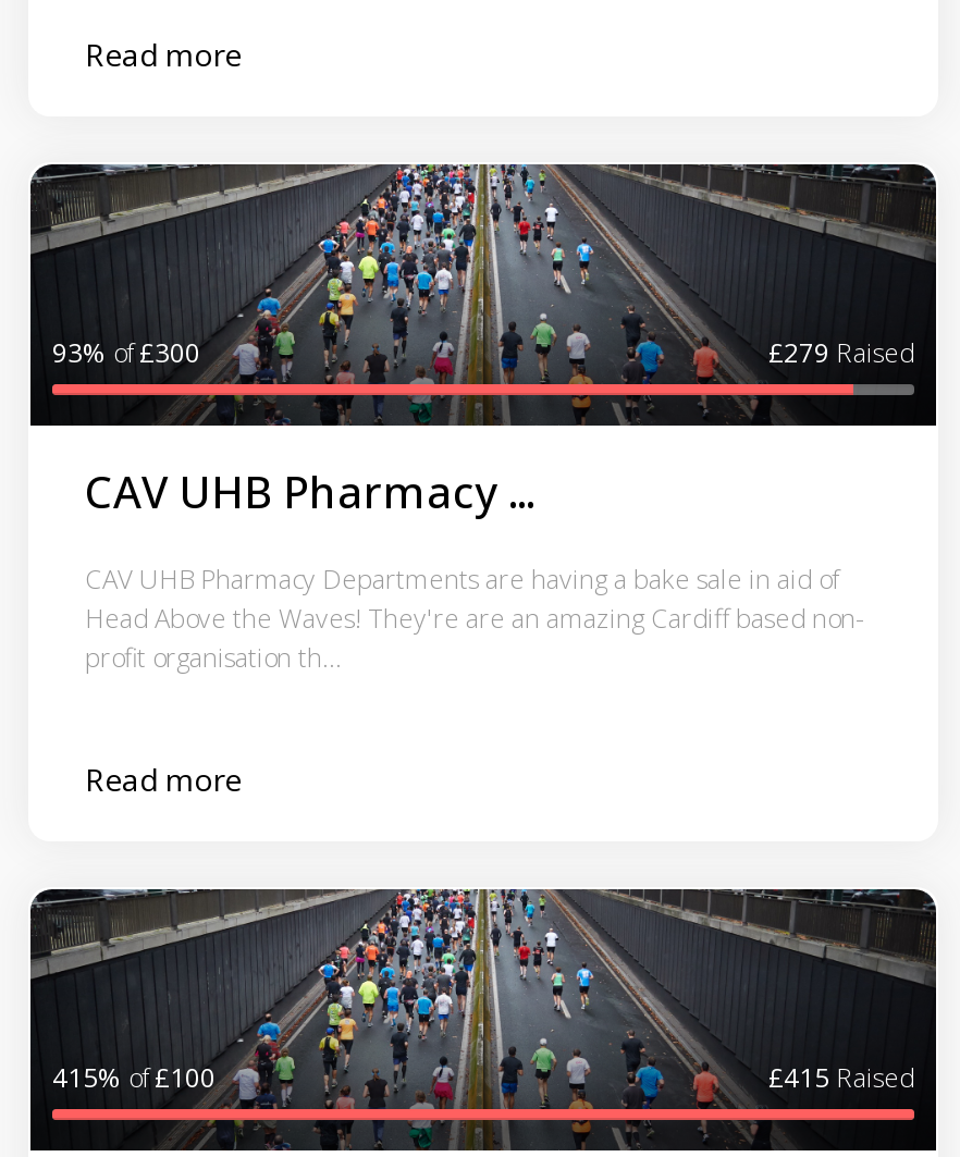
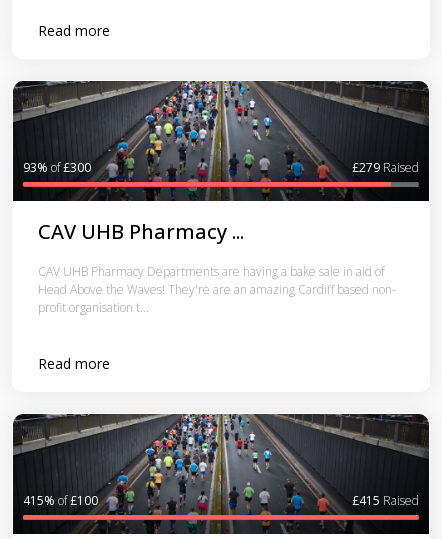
[85,639,342,676] profit organisation th... -> [38,299,149,316] profit organisation t...

